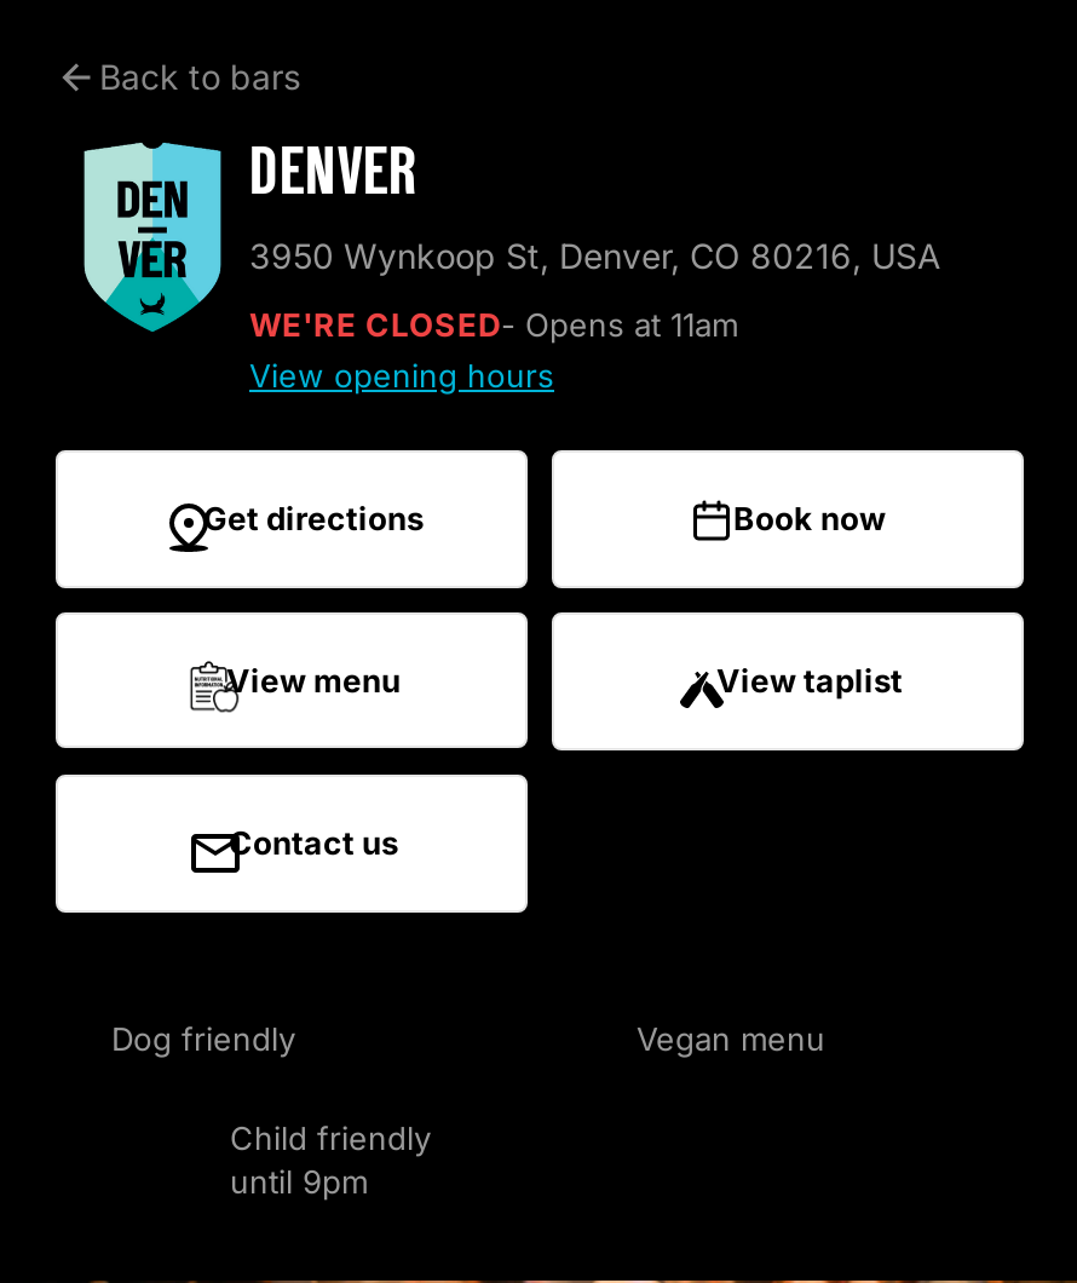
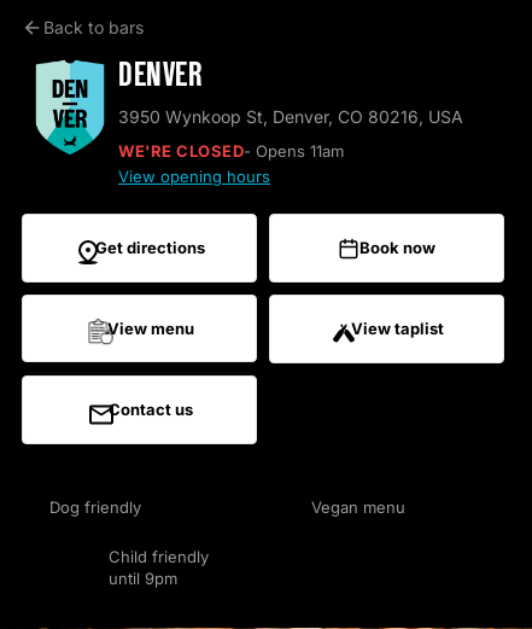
[249,306,738,344] WE'RE CLOSED- Opens at 11am -> [118,142,344,161] WE'RE CLOSED- Opens 11am

